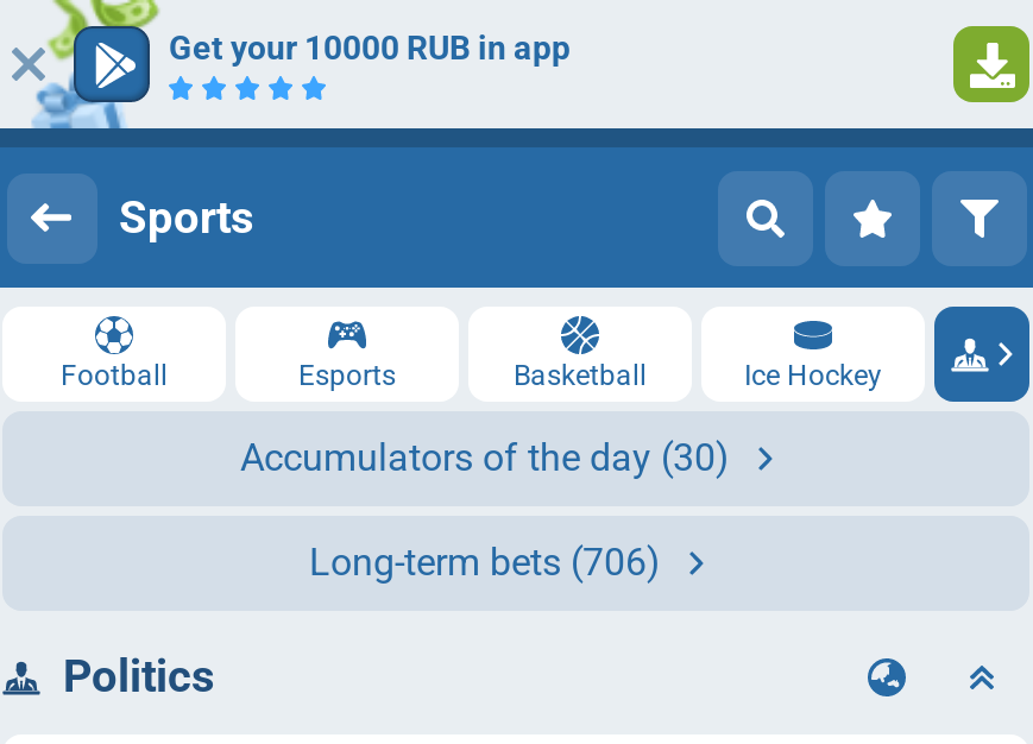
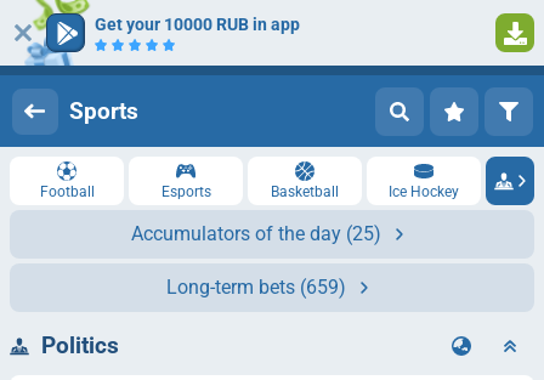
[240,435,730,480] Accumulators of the day (30) -> [131,222,381,245] Accumulators of the day (25)
[309,540,661,585] Long-term bets (706) -> [166,276,346,299] Long-term bets (659)

